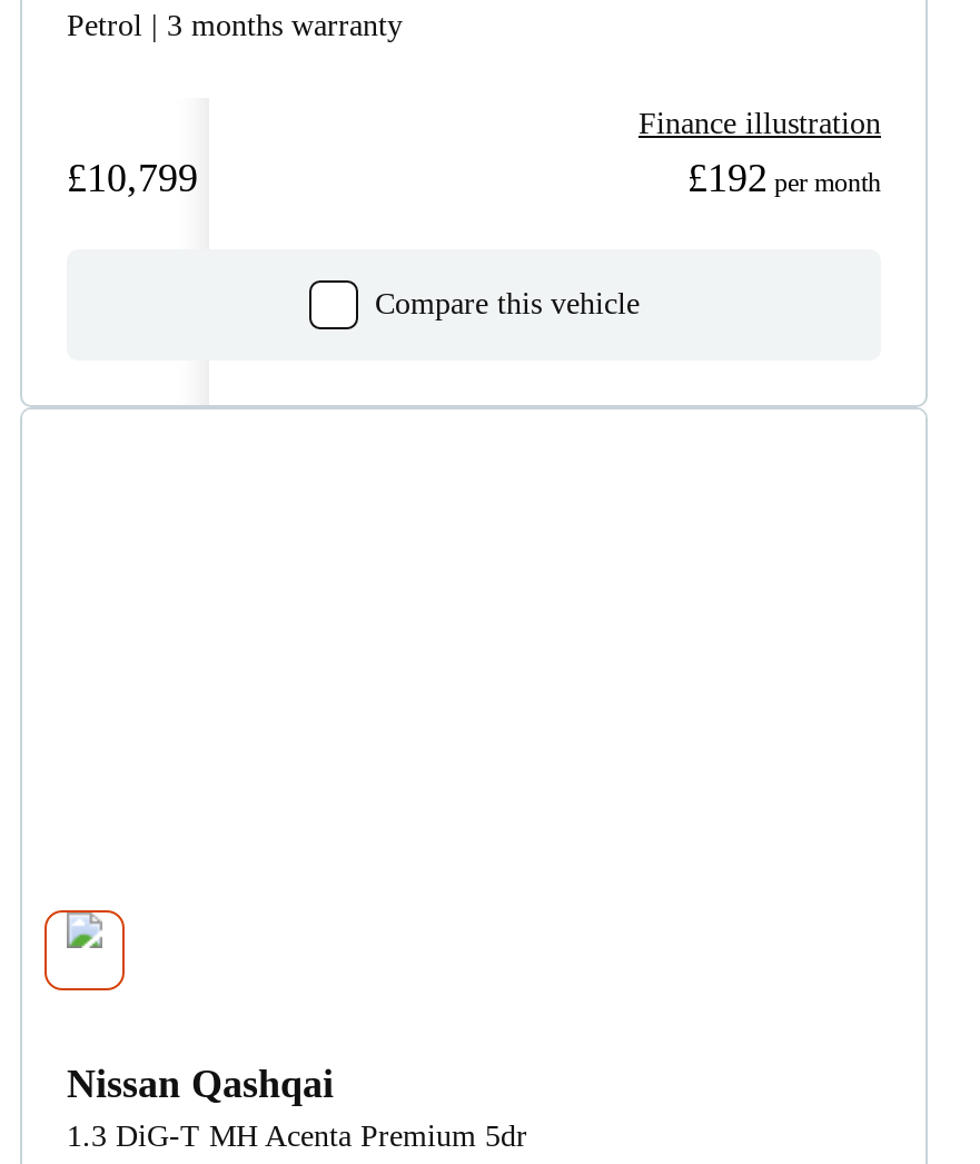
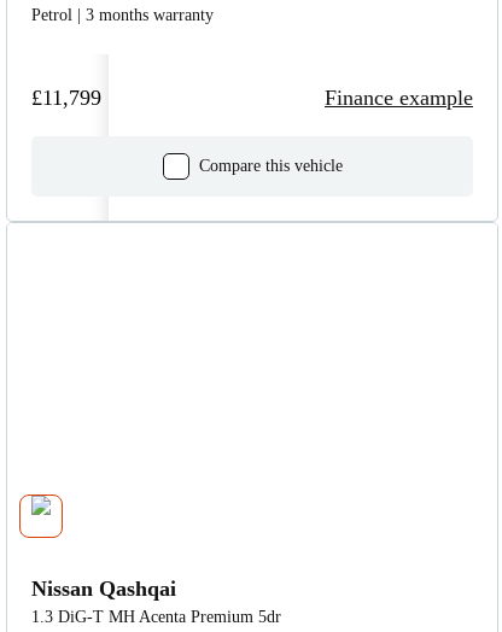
[67,108,881,201] Finance illustration | £10,799 | £192 per month -> [31,86,473,110] £11,799 | Finance example

